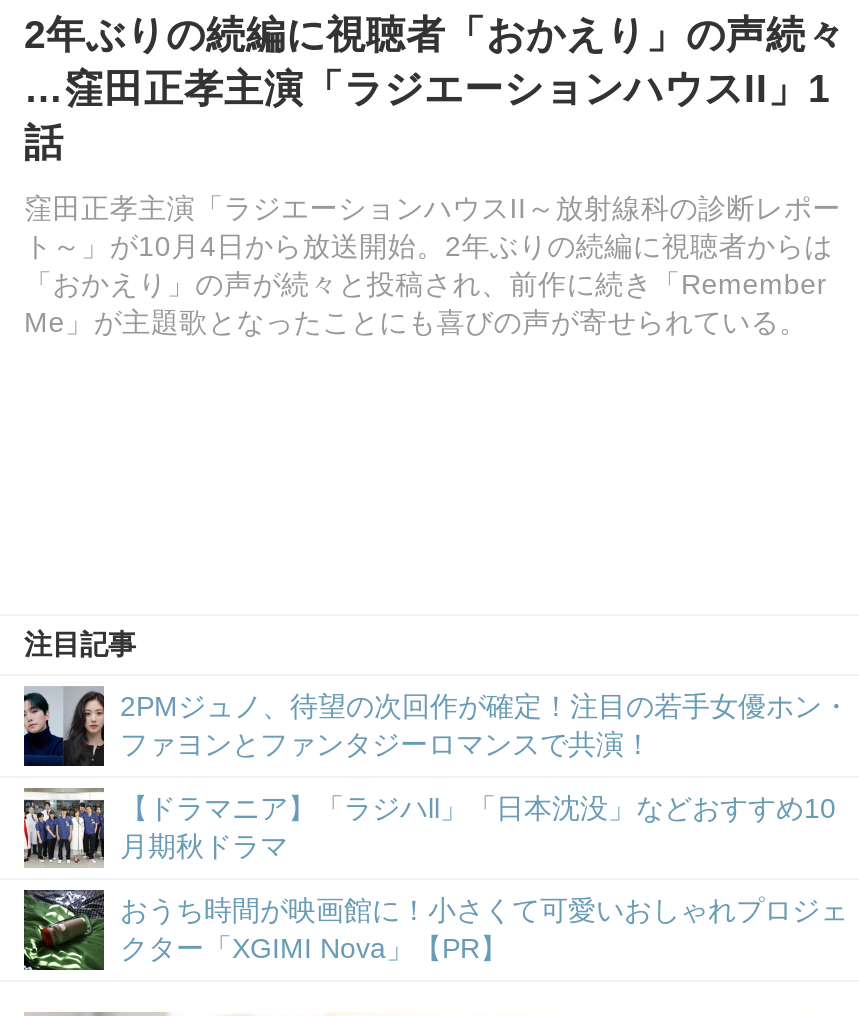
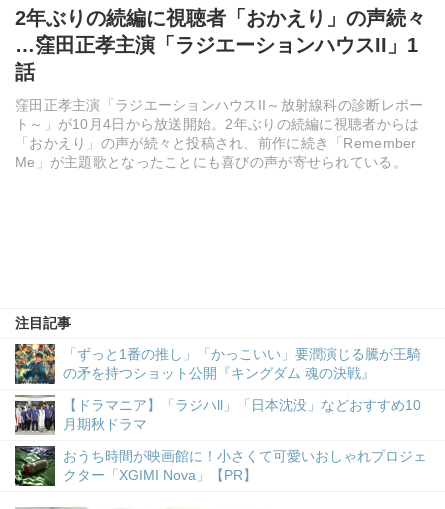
[22,686,850,768] [image] | 2PMジュノ、待望の次回作が確定！注目の若手女優ホン・ | ファヨンとファンタジーロマンスで共演！ -> [14,343,421,385] [image] | 「ずっと1番の推し」「かっこいい」要潤演じる騰が王騎 | の矛を持つショット公開『キングダム 魂の決戦』

